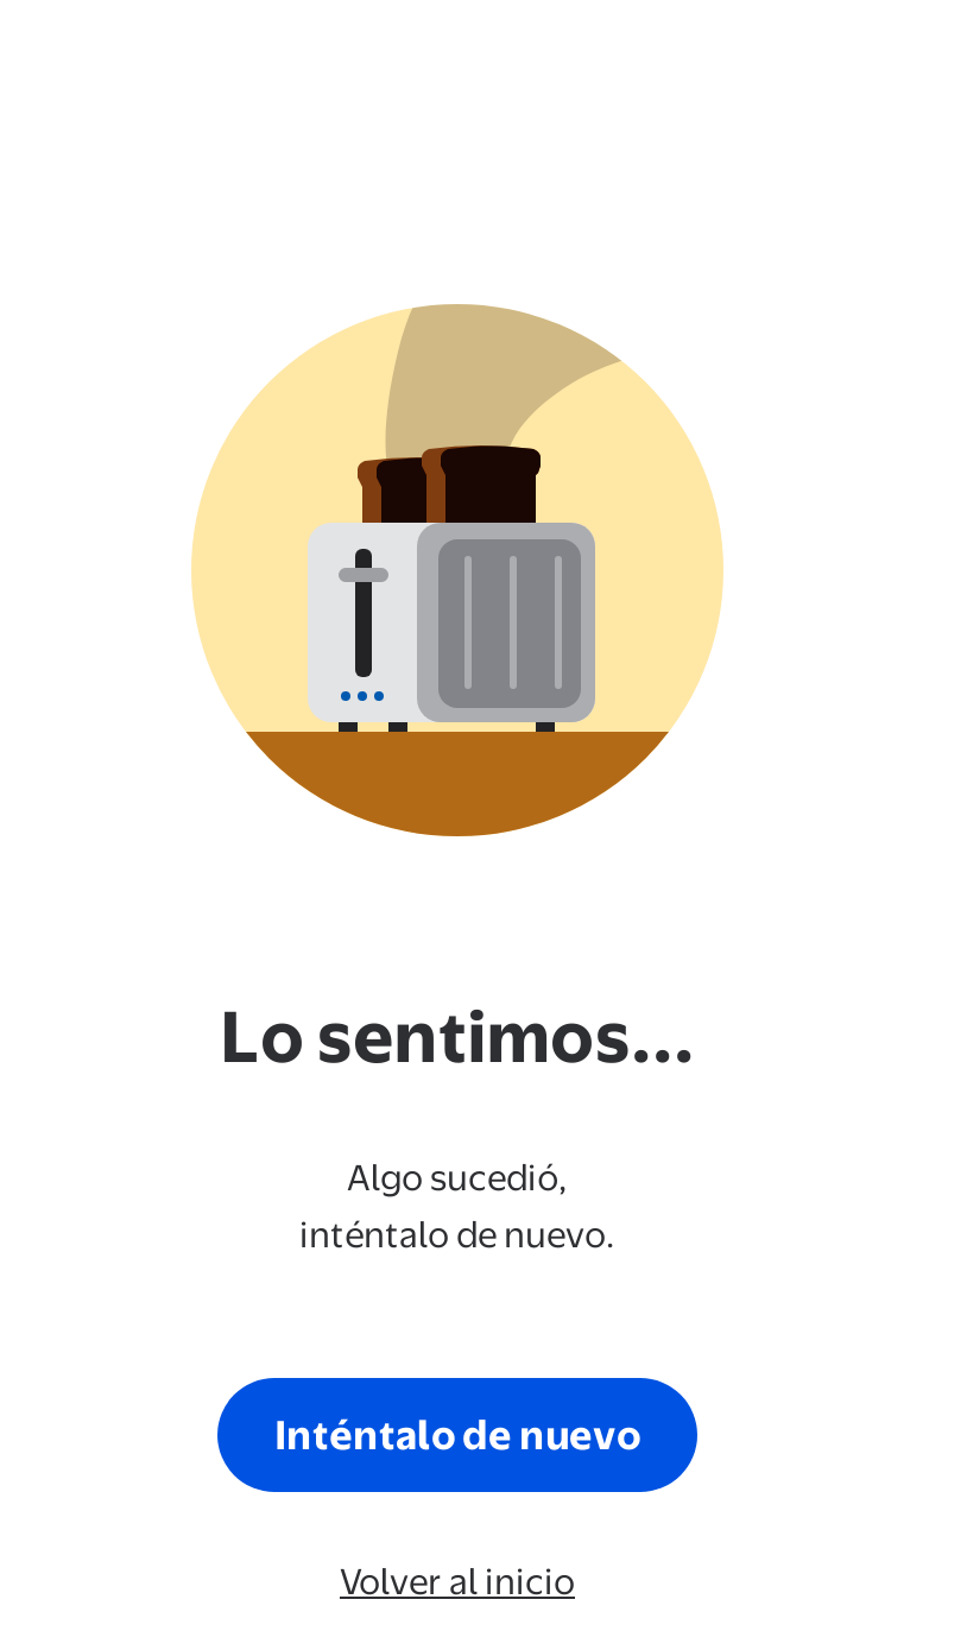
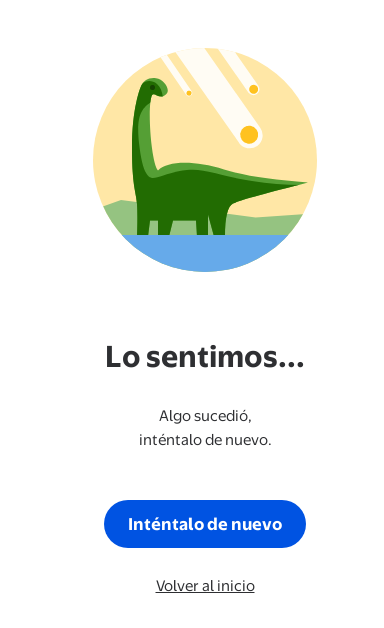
[217,304,693,839] [image] -> [103,49,307,273] [image]

